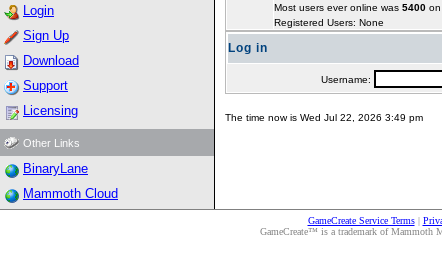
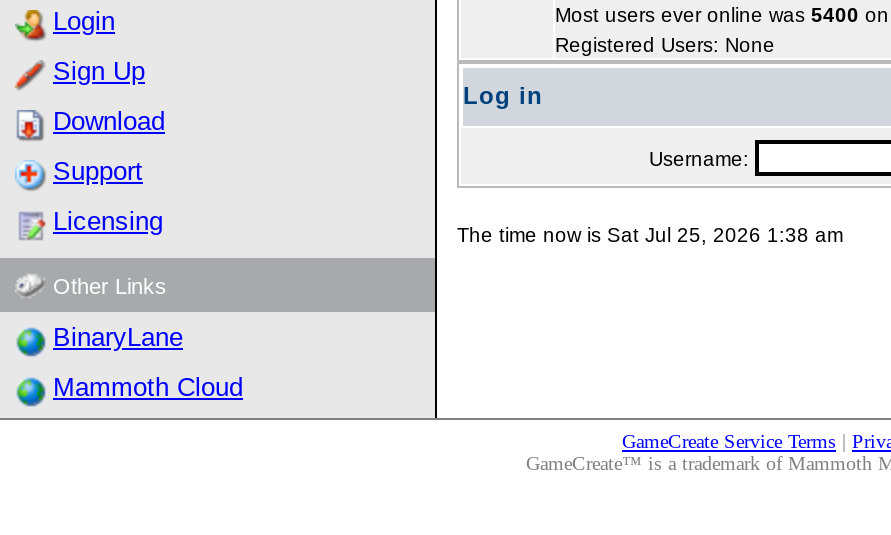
[225,112,423,123] The time now is Wed Jul 22, 2026 3:49 pm -> [457,224,843,246] The time now is Sat Jul 25, 2026 1:38 am

